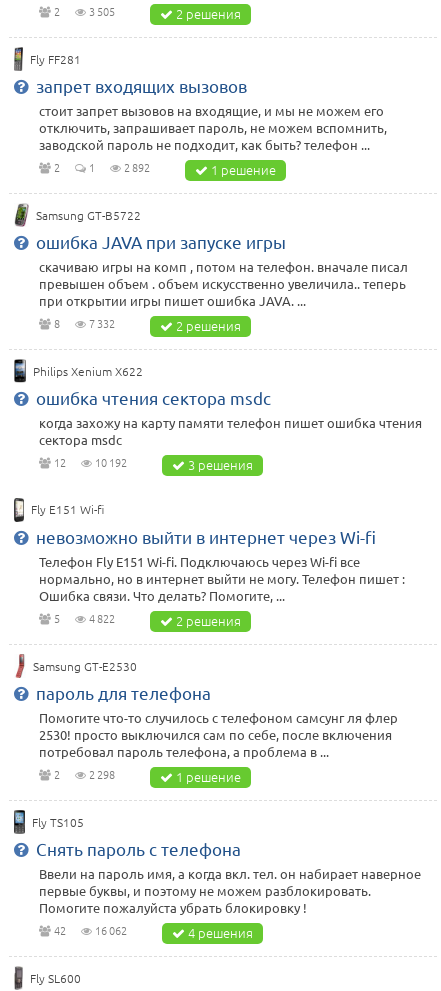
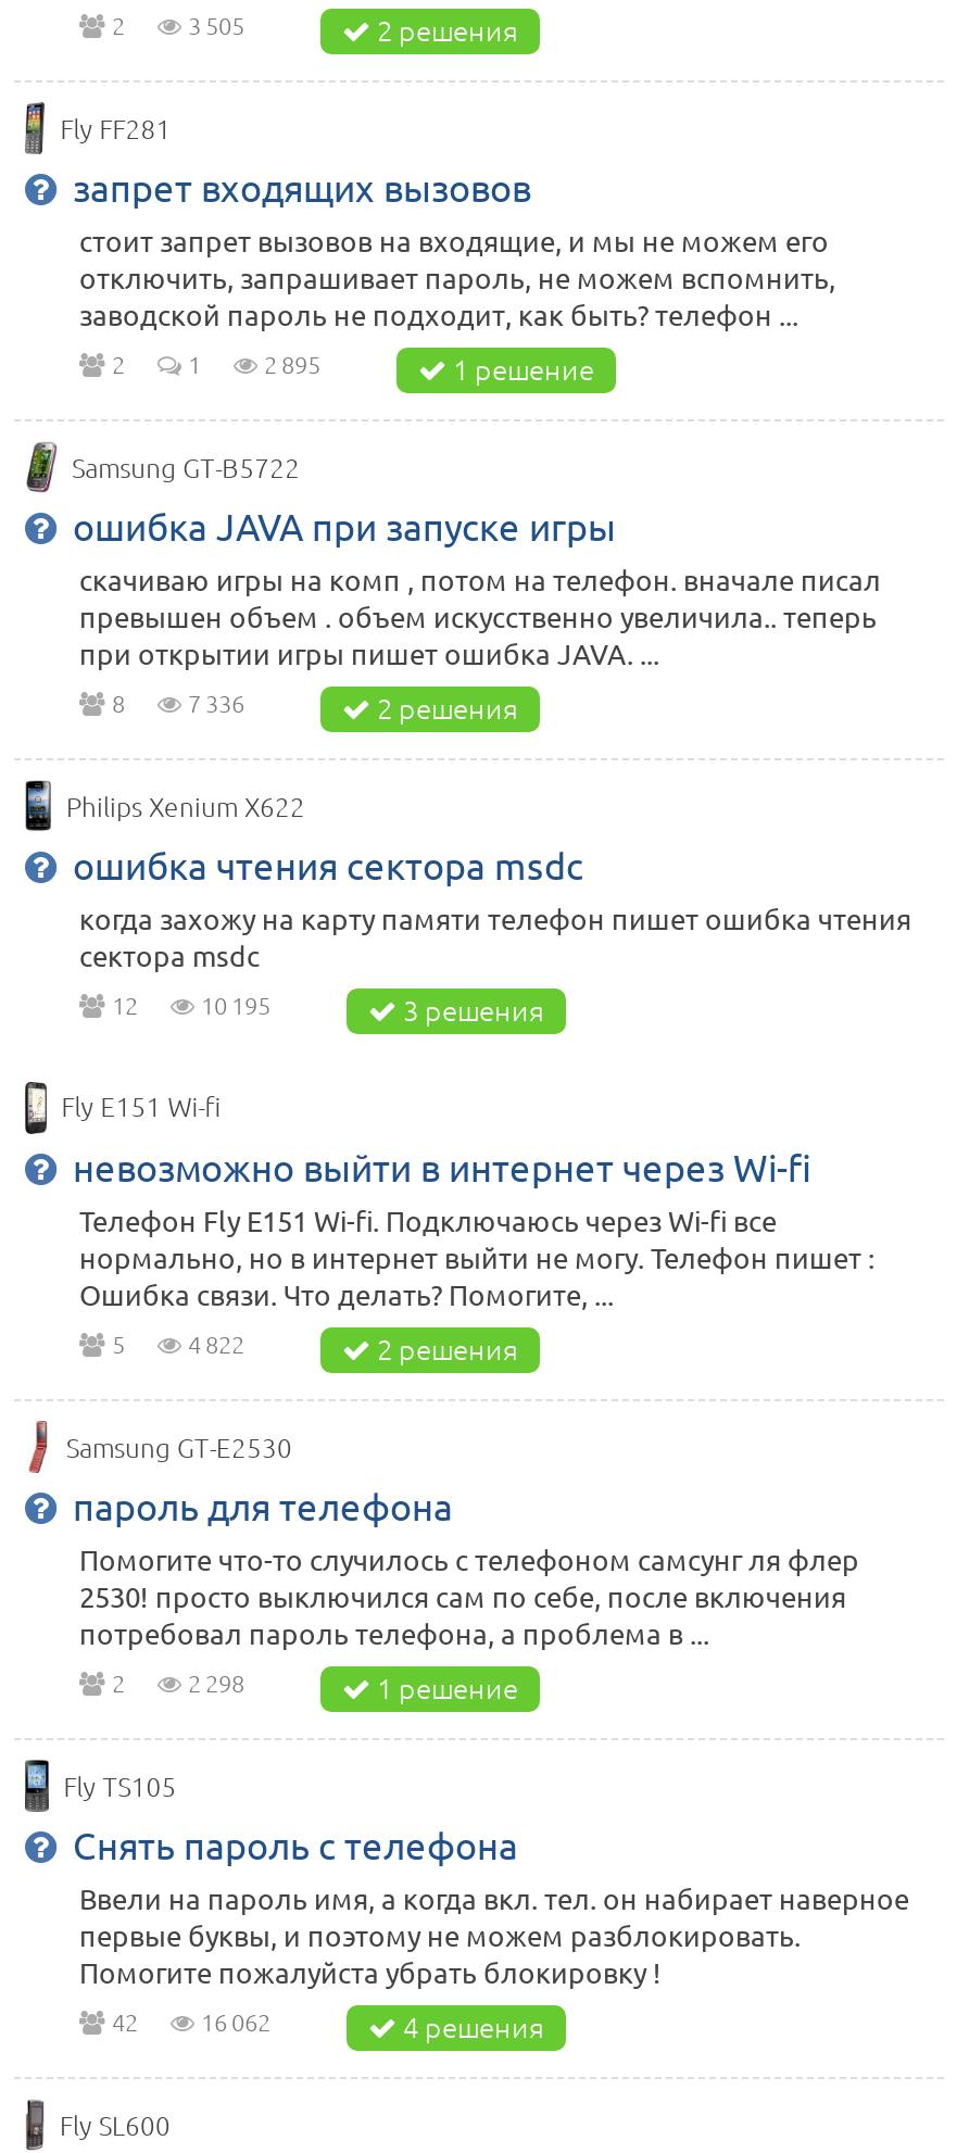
[51,159,150,175] 2 1 2 892 -> [105,346,320,381] 2 1 2 895
[51,315,115,331] 8 7 332 -> [105,685,244,720] 8 7 336
[51,454,127,470] 12 10 192 -> [105,987,270,1022] 12 10 195

